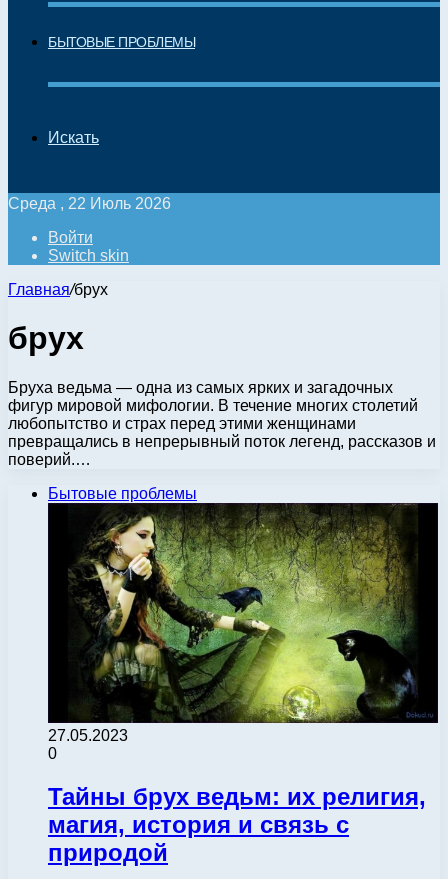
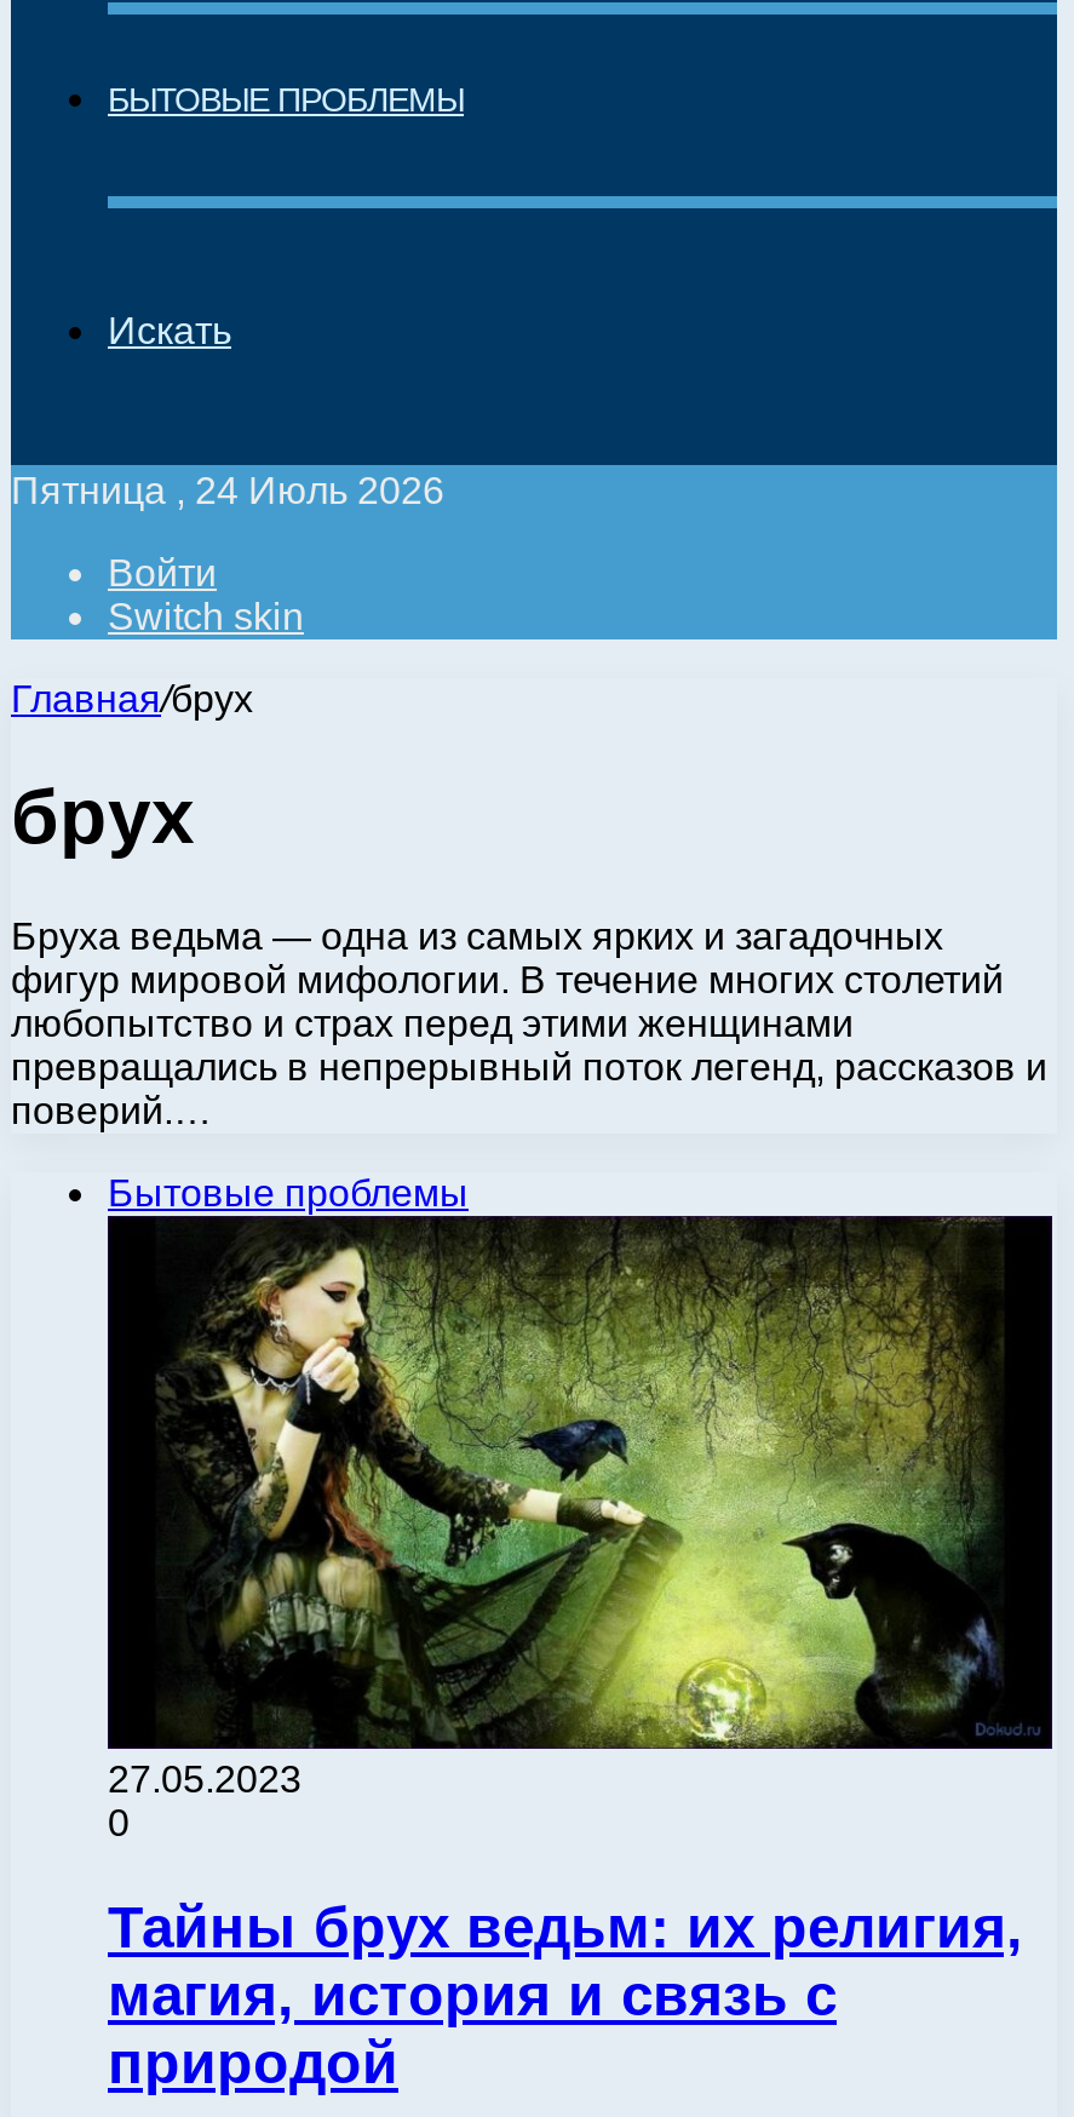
[8,195,171,212] Среда , 22 Июль 2026 -> [11,470,444,511] Пятница , 24 Июль 2026

